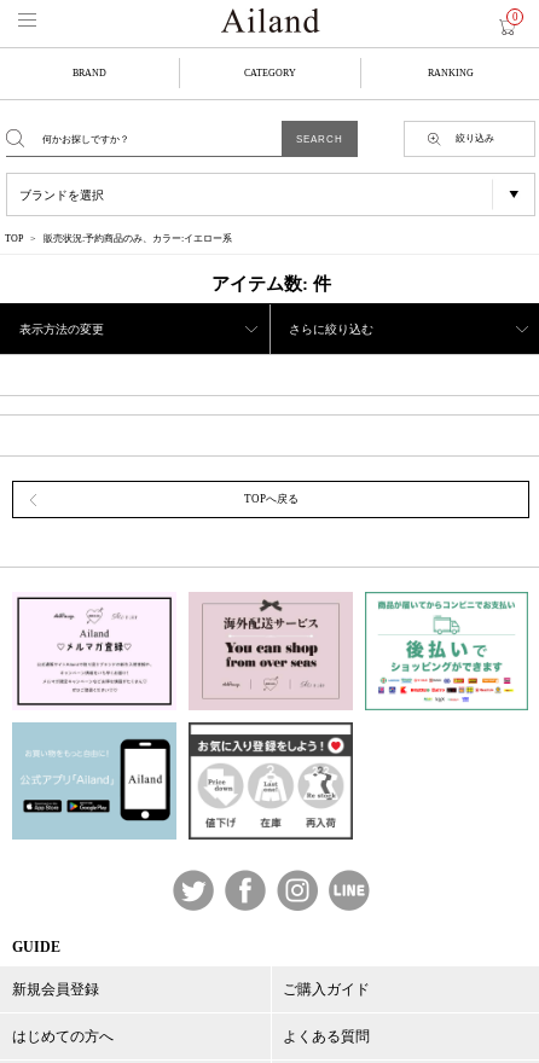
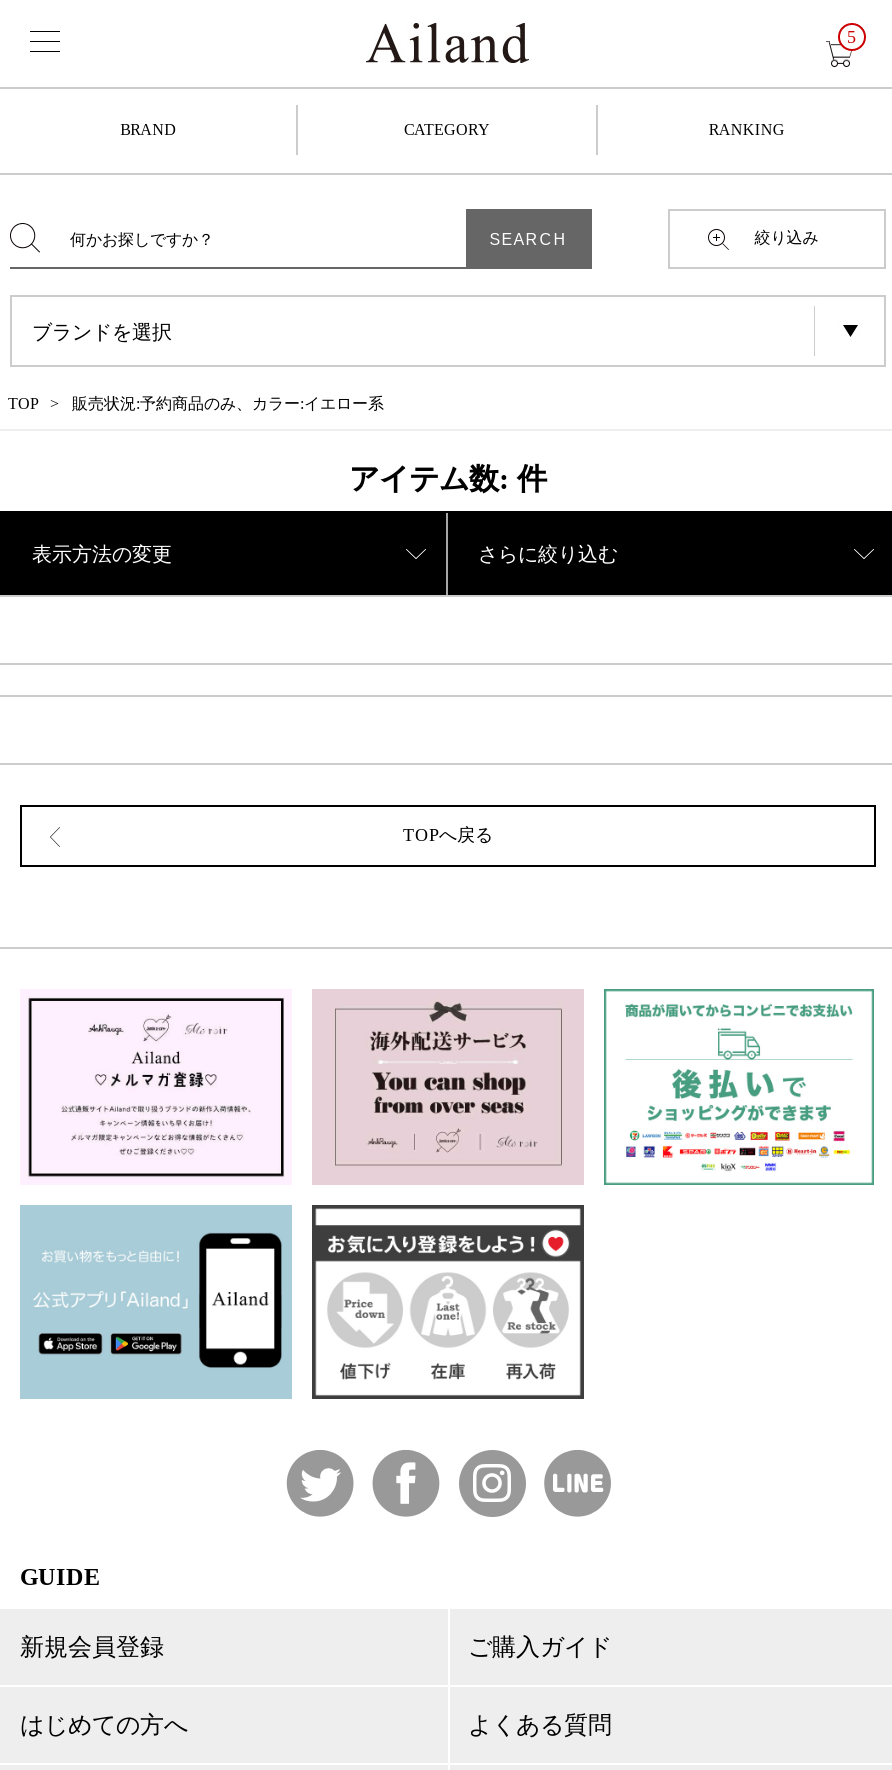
[512,11,518,23] 0 -> [847,27,857,47] 5

